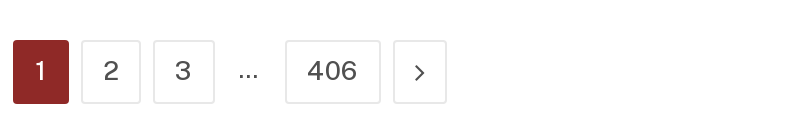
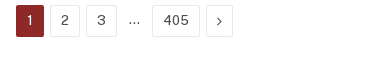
[307,56,359,86] 406 -> [163,13,189,28] 405

